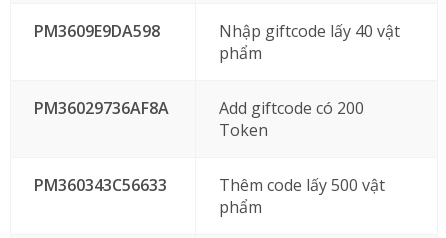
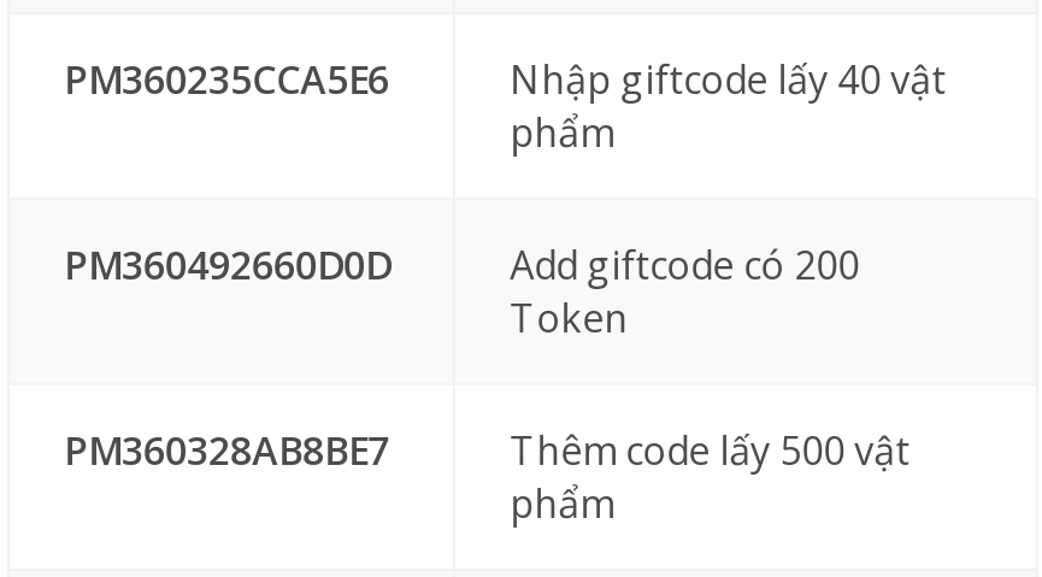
[34,20,160,42] PM3609E9DA598 -> [64,53,389,106] PM360235CCA5E6
[34,97,169,119] PM36029736AF8A -> [64,239,392,292] PM360492660D0D
[34,174,167,196] PM360343C56633 -> [64,424,389,477] PM360328AB8BE7

